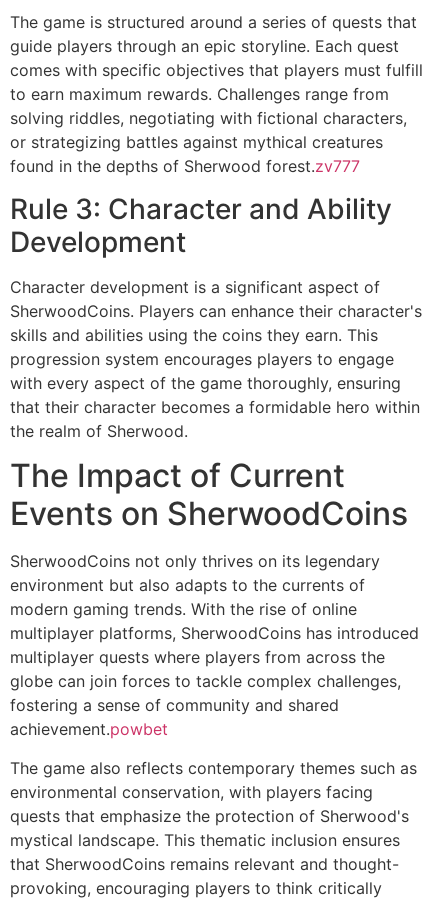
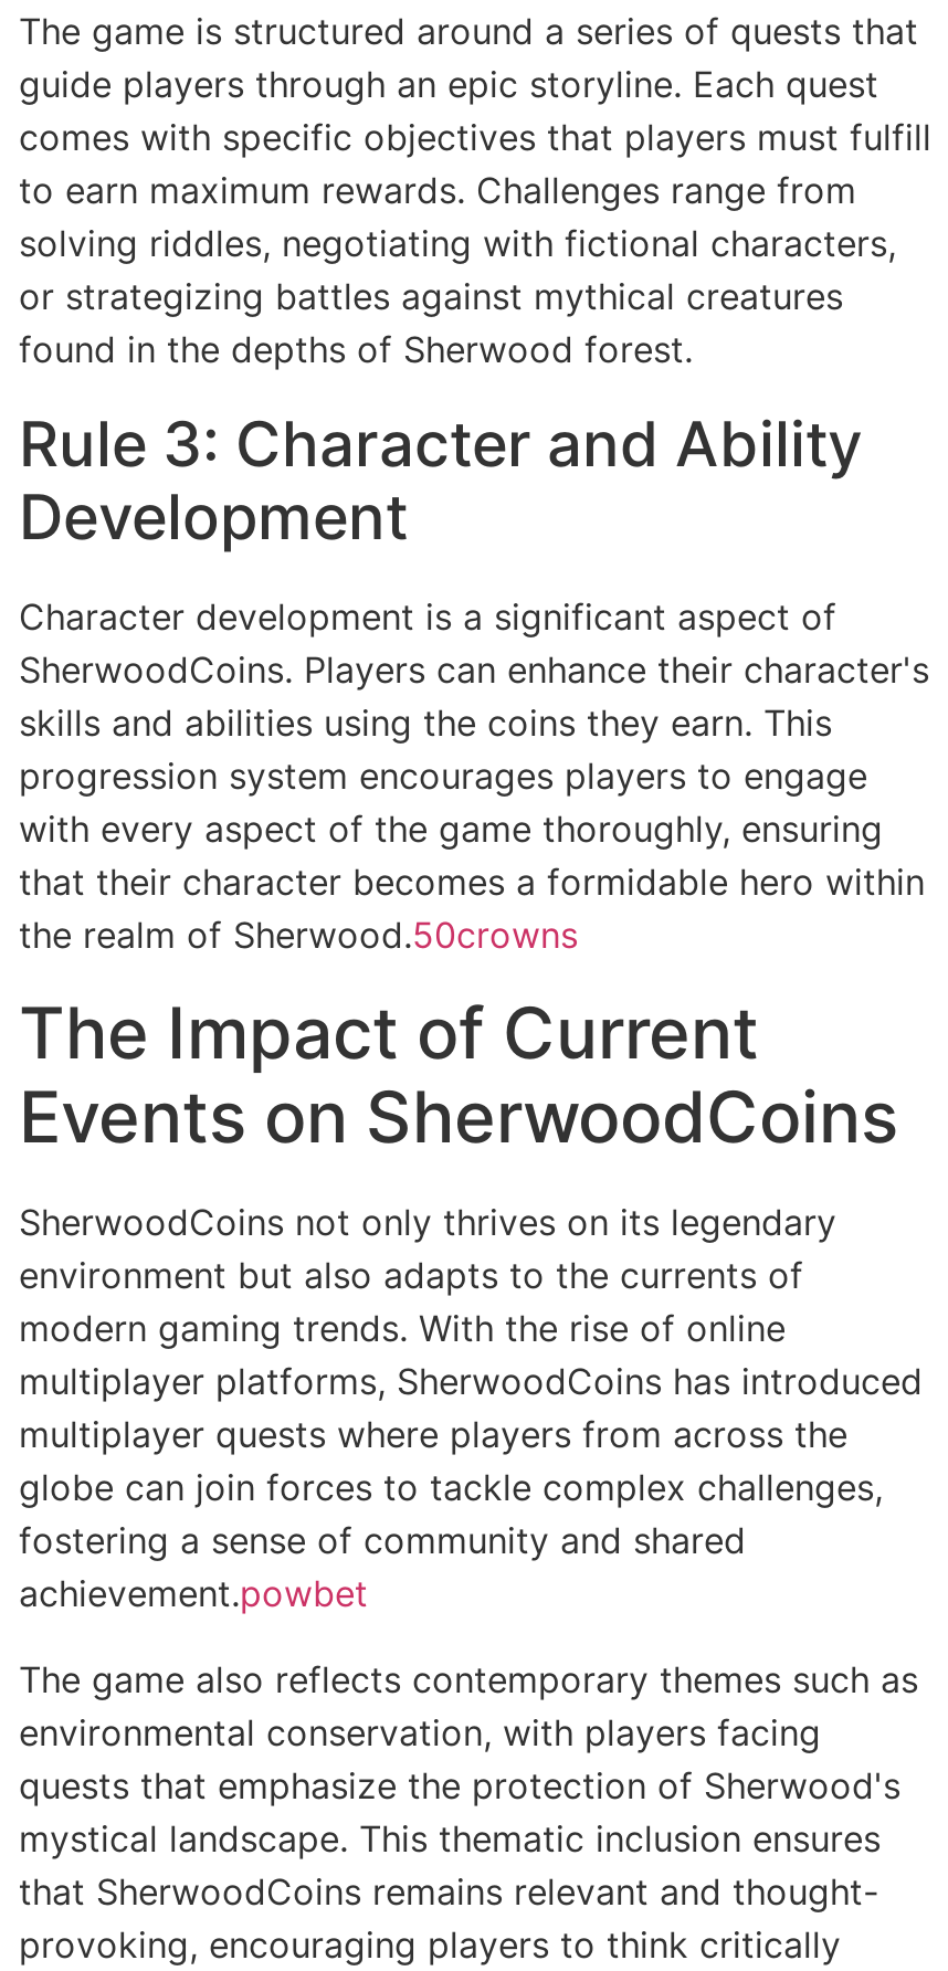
[10,156,360,176] found in the depths of Sherwood forest.zv777 -> [19,328,693,372] found in the depths of Sherwood forest.
[10,421,188,441] the realm of Sherwood. -> [19,912,578,956] the realm of Sherwood.50crowns

